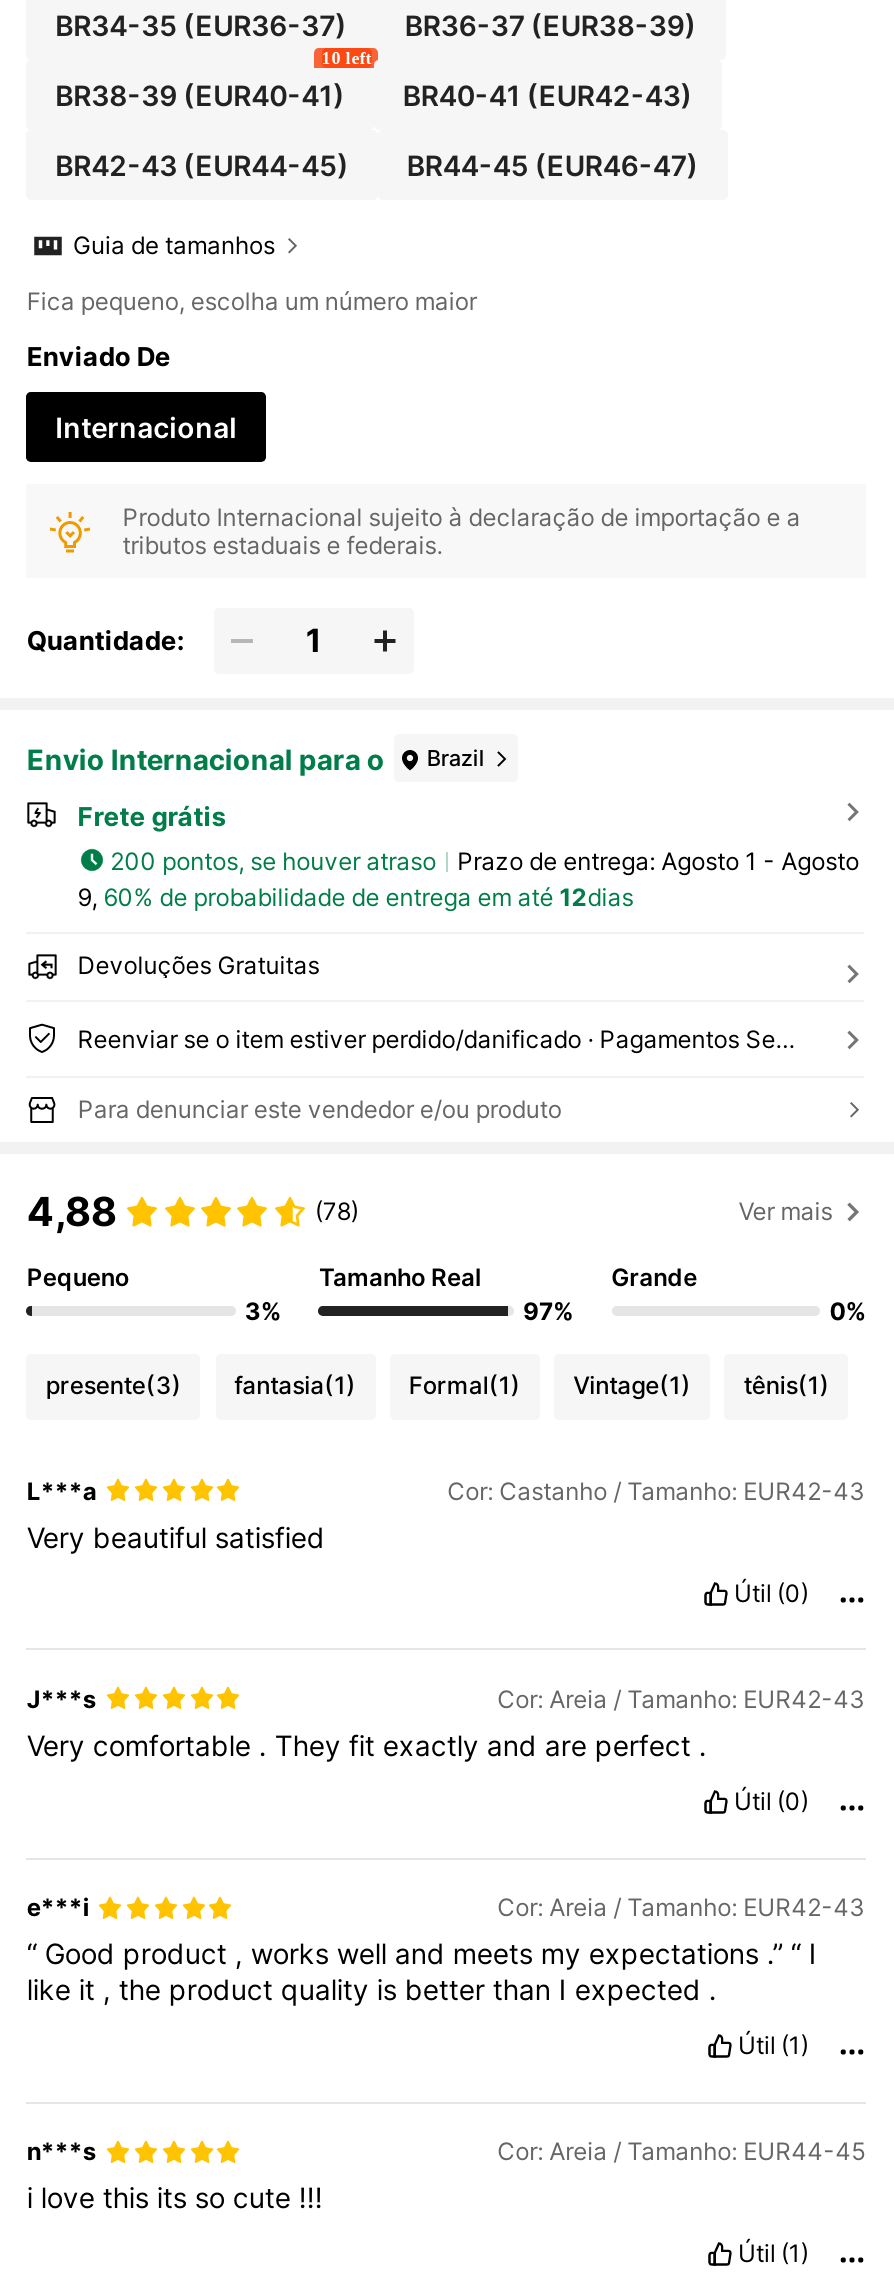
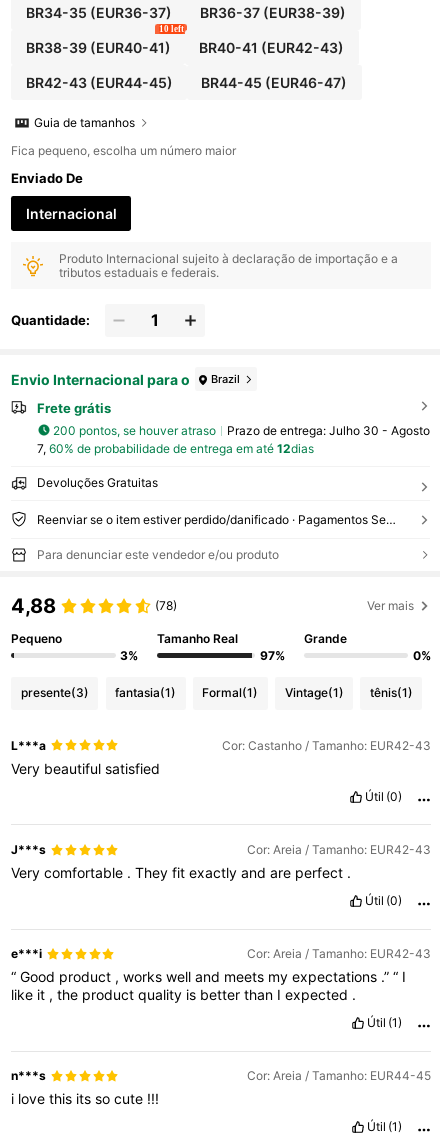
[457,846,859,876] Prazo de entrega: Agosto 1 - Agosto -> [227,423,430,438] Prazo de entrega: Julho 30 - Agosto
[77,883,633,913] 9, 60% de probabilidade de entrega em até 12dias -> [37,441,314,456] 7, 60% de probabilidade de entrega em até 12dias

